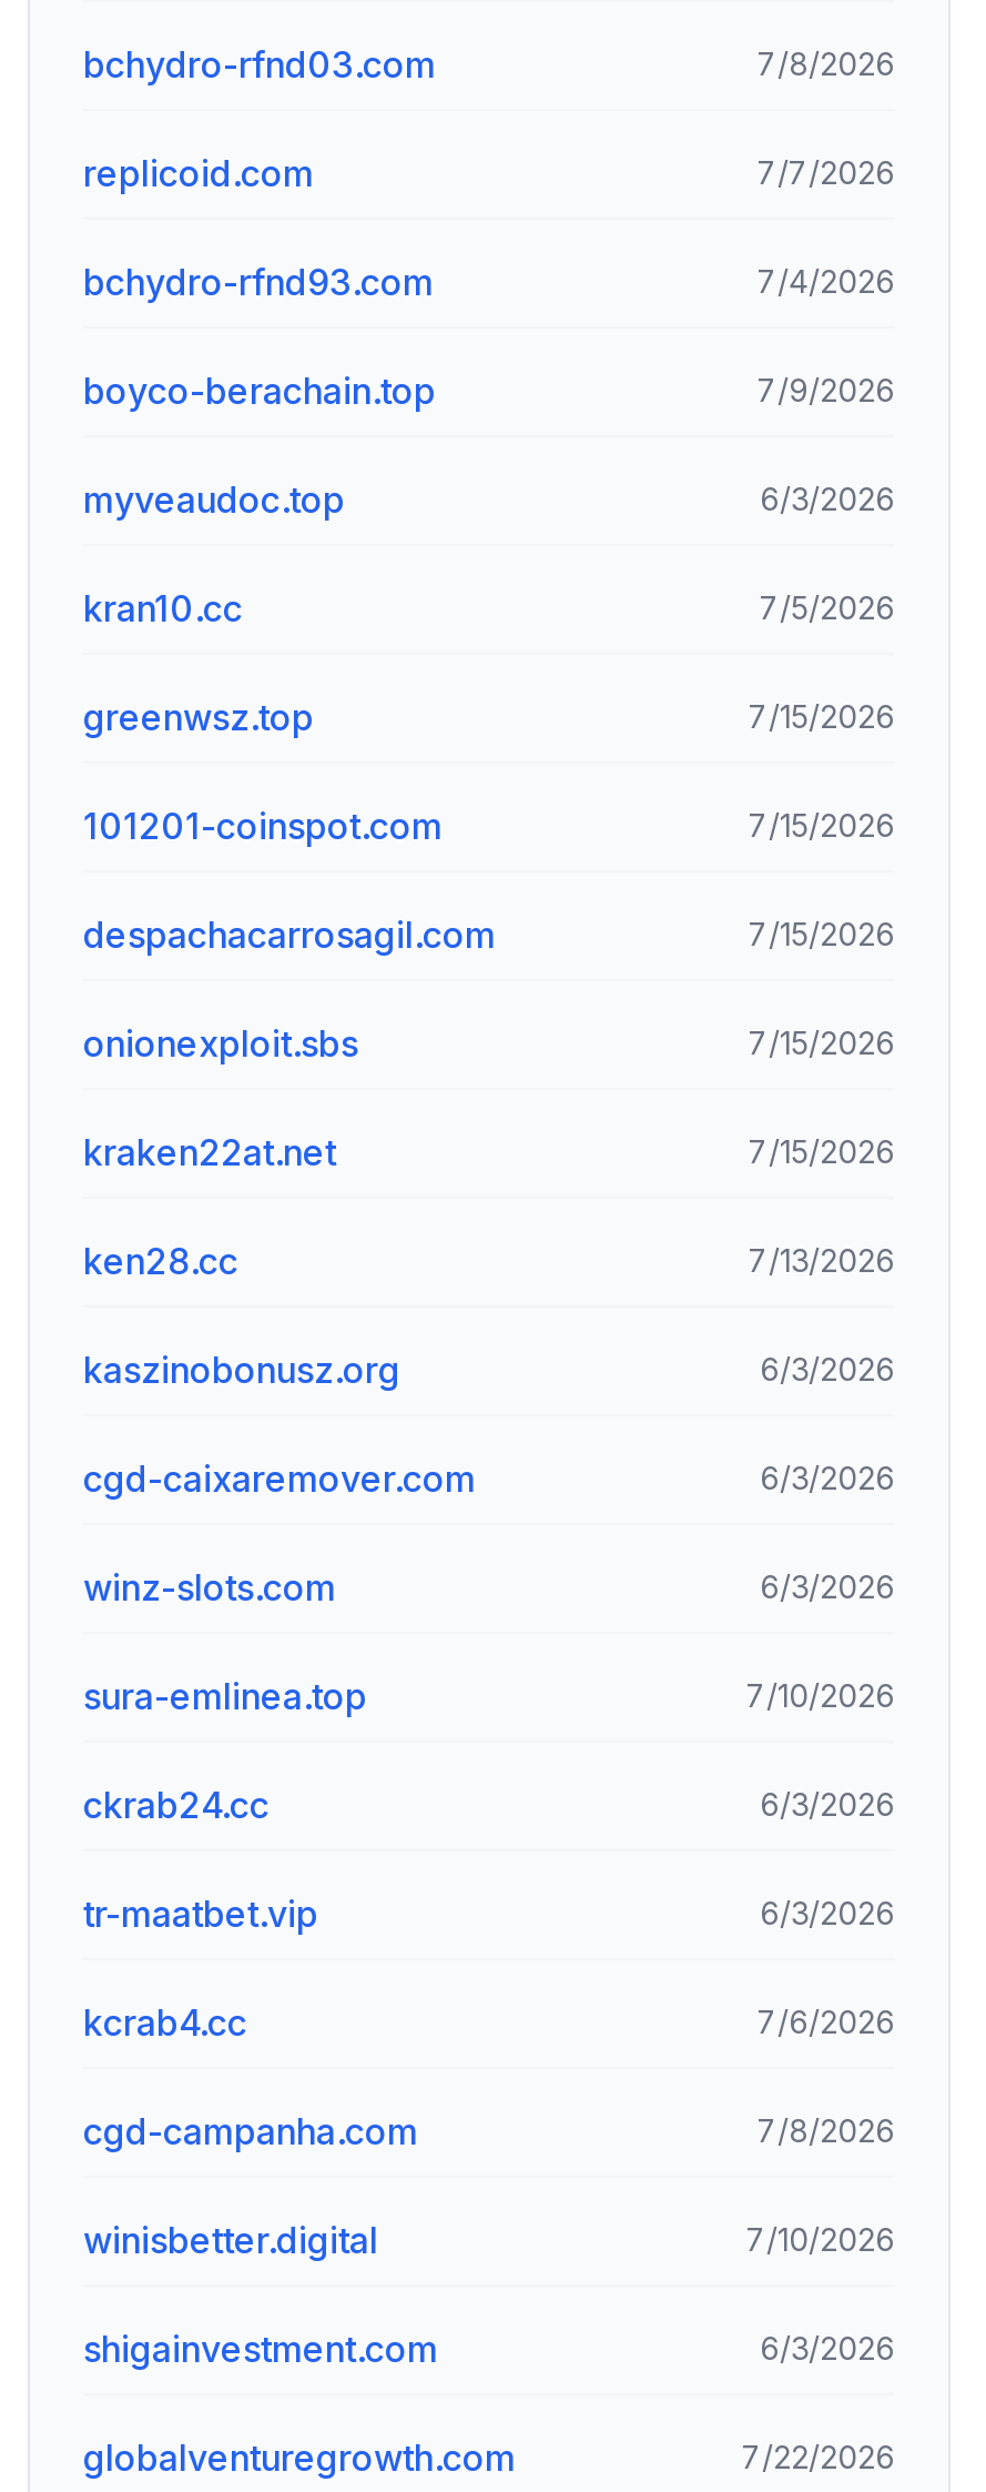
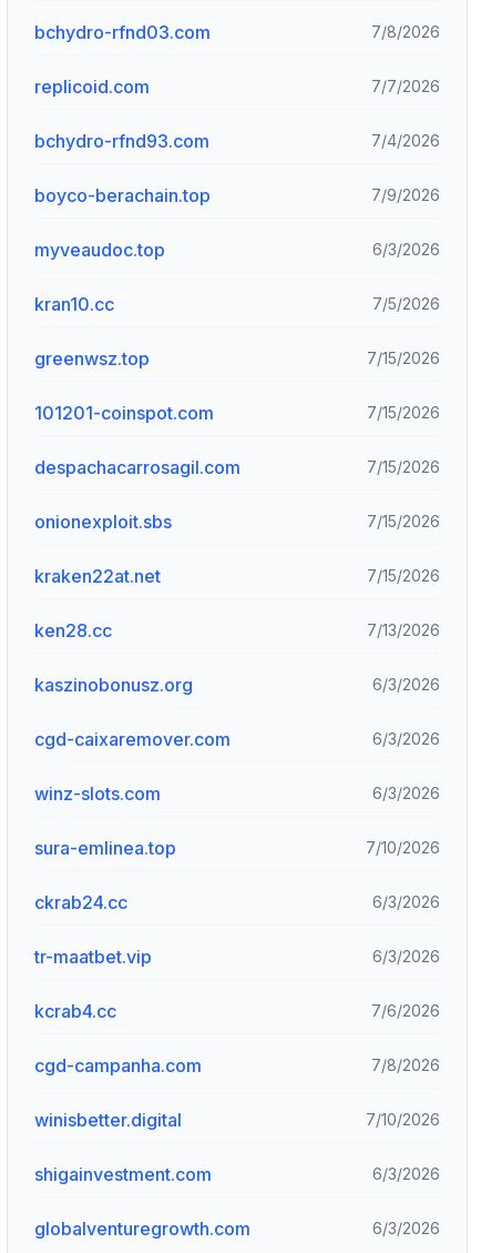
[742,2438,895,2475] 7/22/2026 -> [372,1219,440,1237] 6/3/2026

